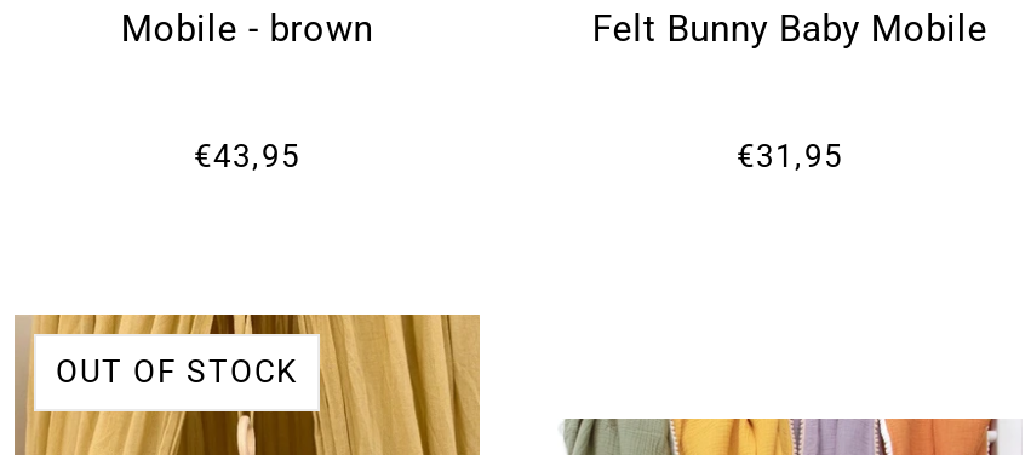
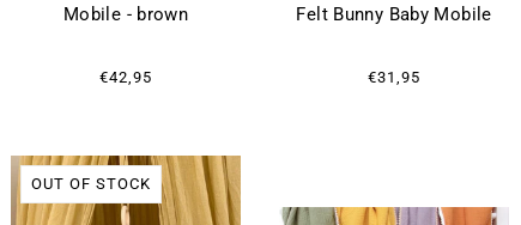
[194,138,300,174] €43,95 -> [99,68,152,86] €42,95

